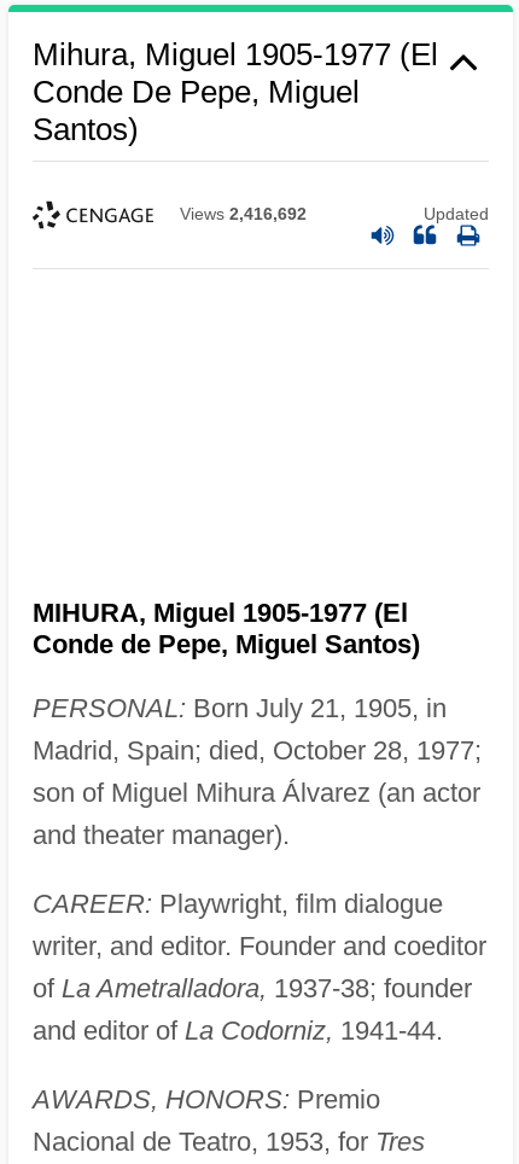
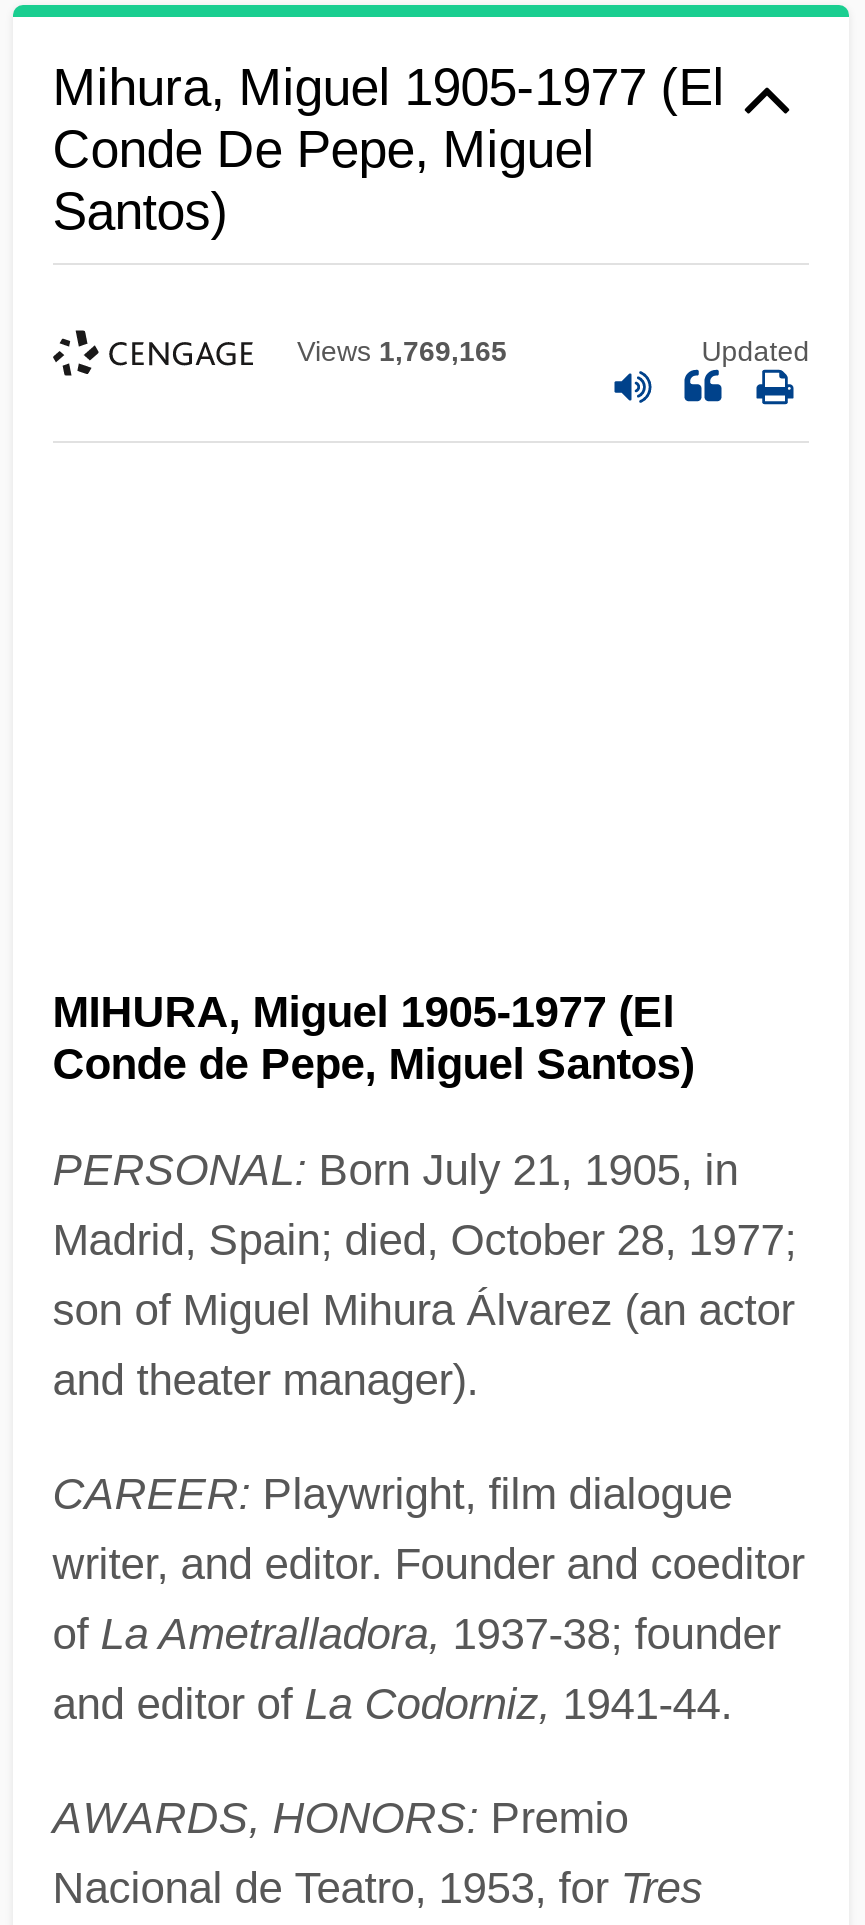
[180,205,307,224] Views 2,416,692 -> [297,336,507,368] Views 1,769,165

